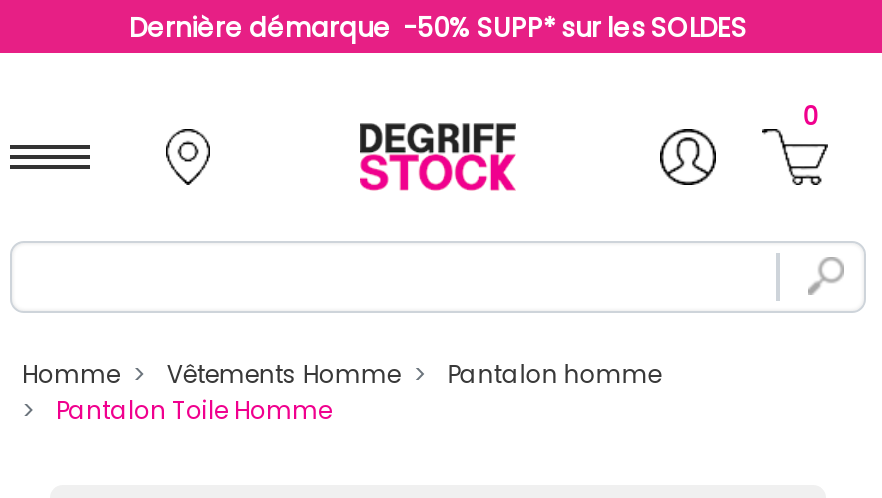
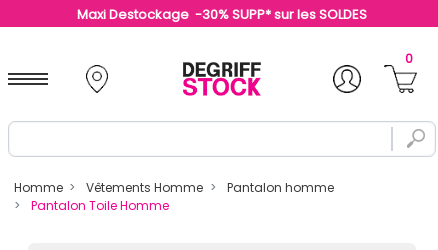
[129,9,747,47] Dernière démarque -50% SUPP* sur les SOLDES -> [77,5,367,24] Maxi Destockage -30% SUPP* sur les SOLDES

